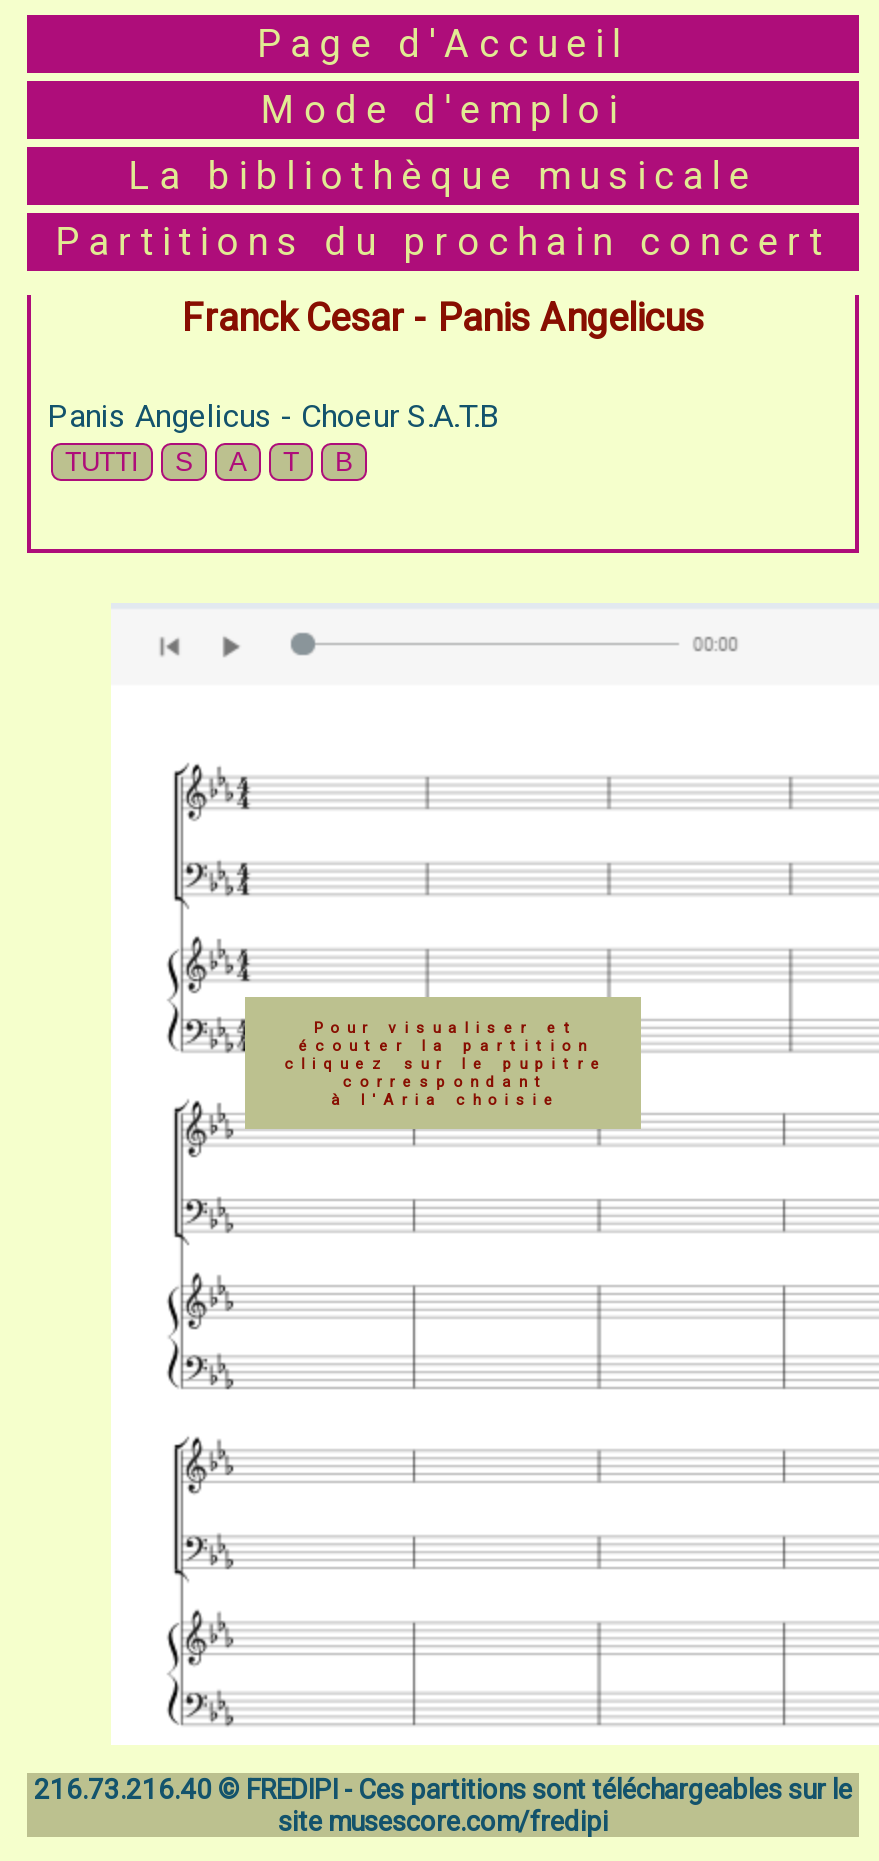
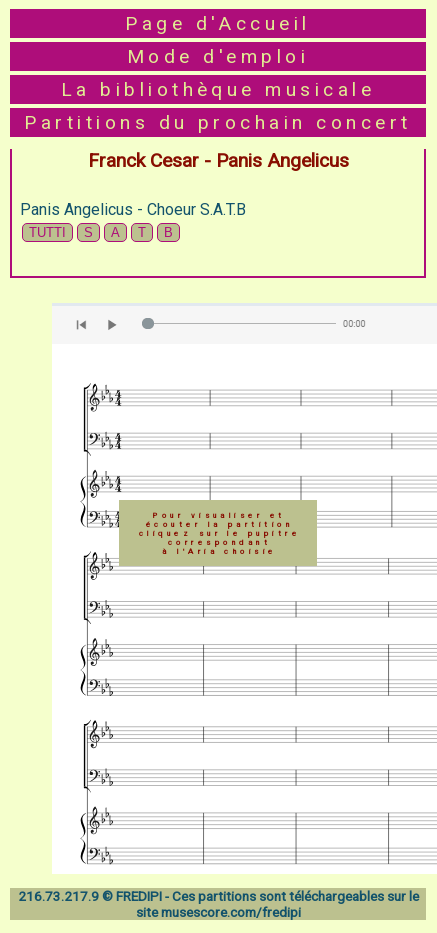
[34,1772,852,1804] 216.73.216.40 © FREDIPI - Ces partitions sont téléchargeables sur le -> [17,888,418,904] 216.73.217.9 © FREDIPI - Ces partitions sont téléchargeables sur le

